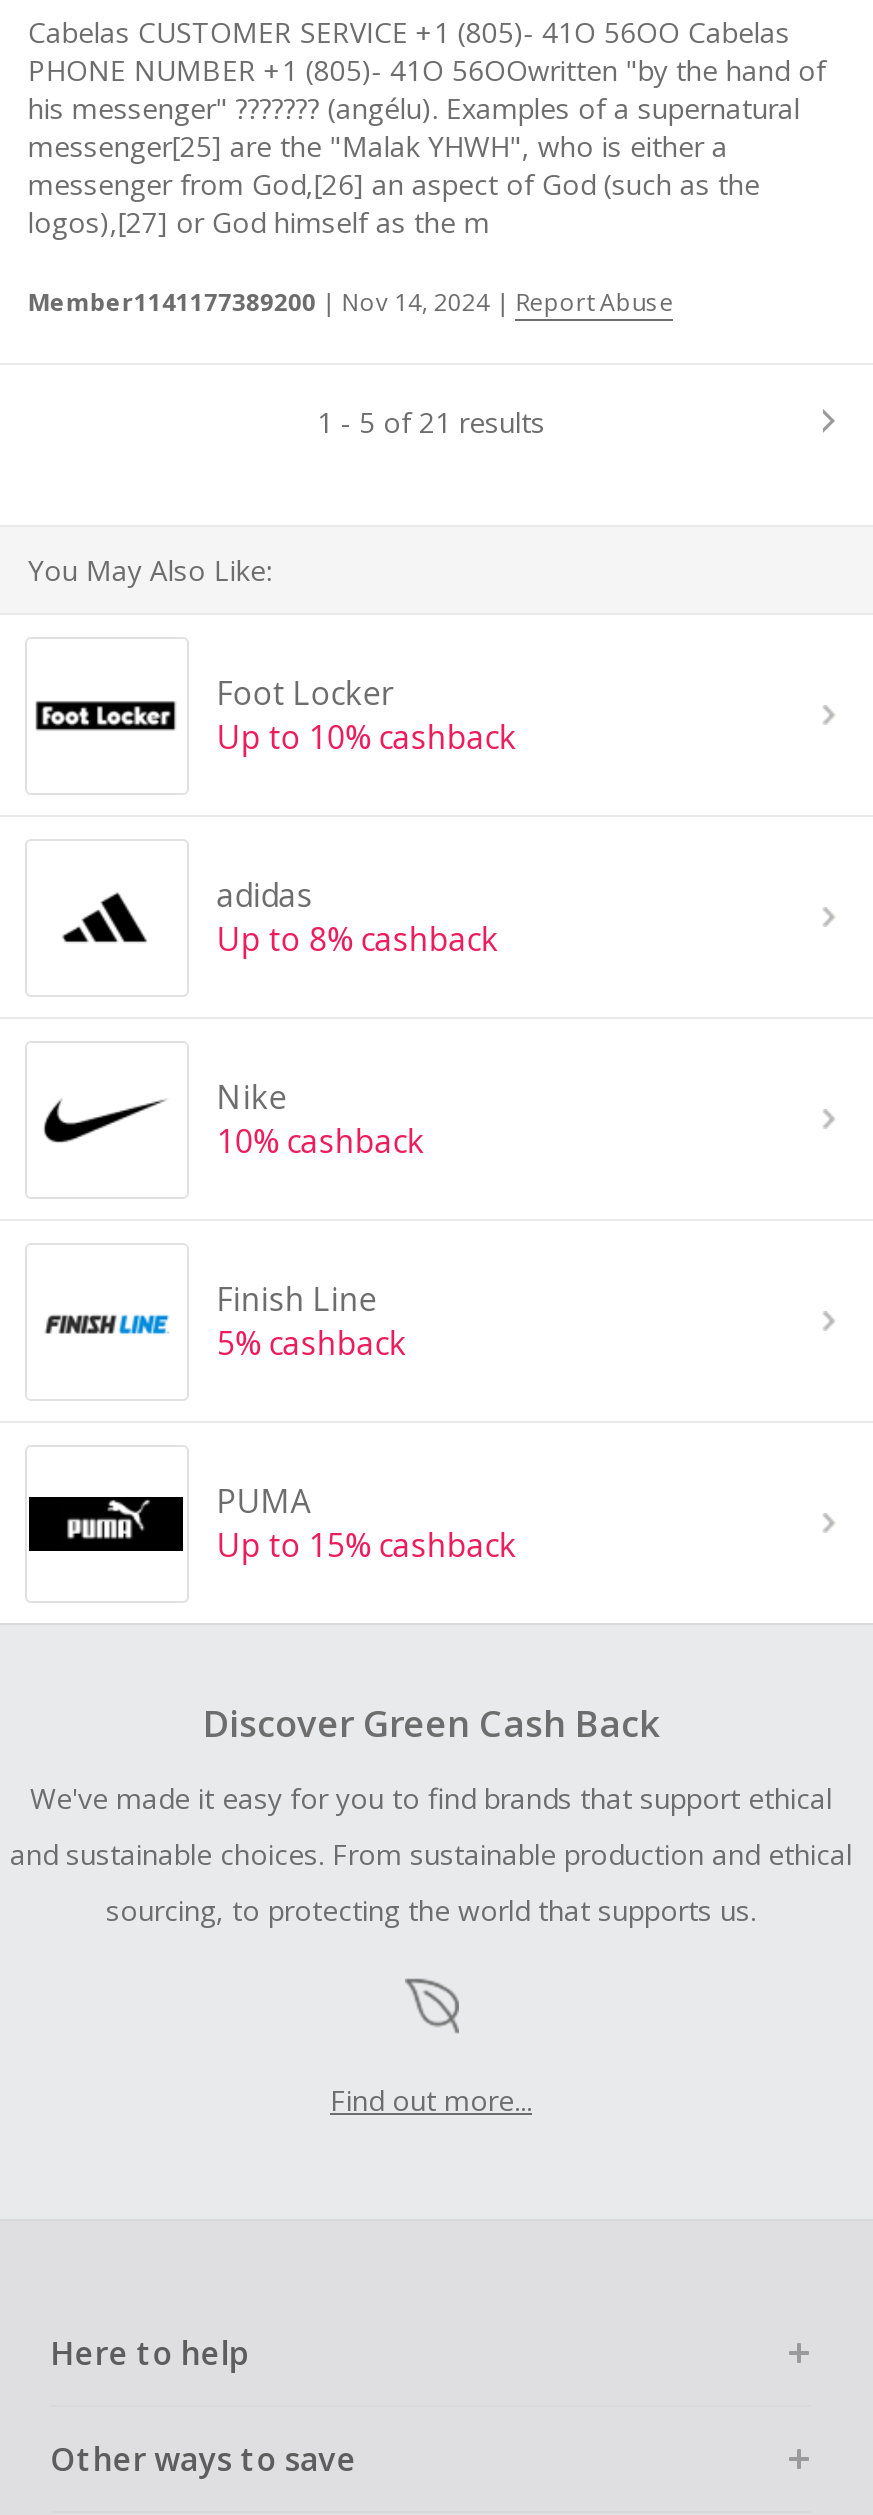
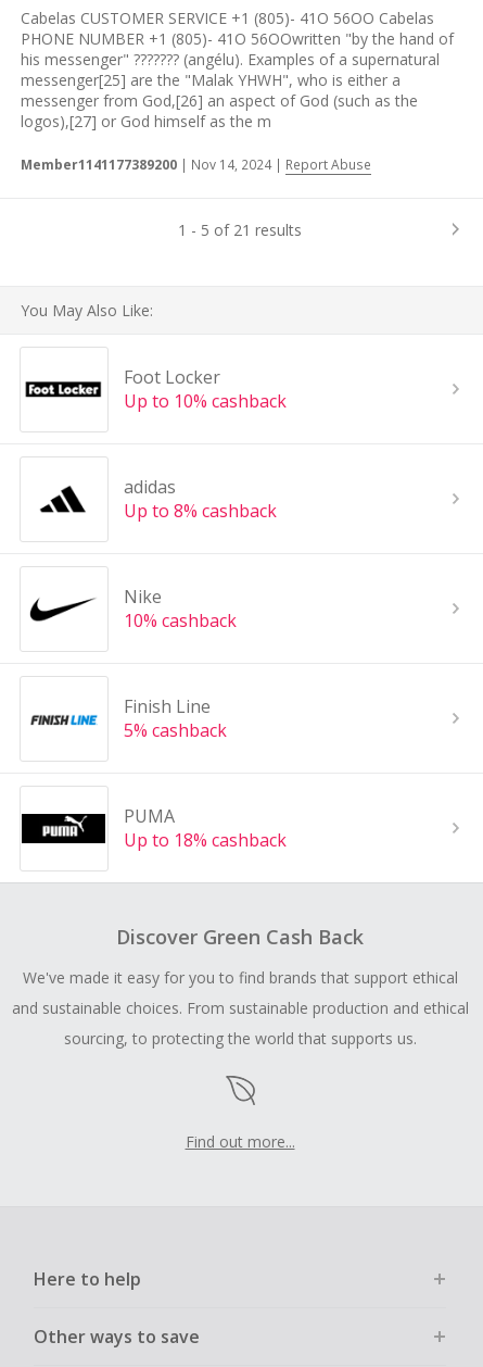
[217,1524,517,1568] Up to 15% cashback -> [124,828,286,852] Up to 18% cashback

